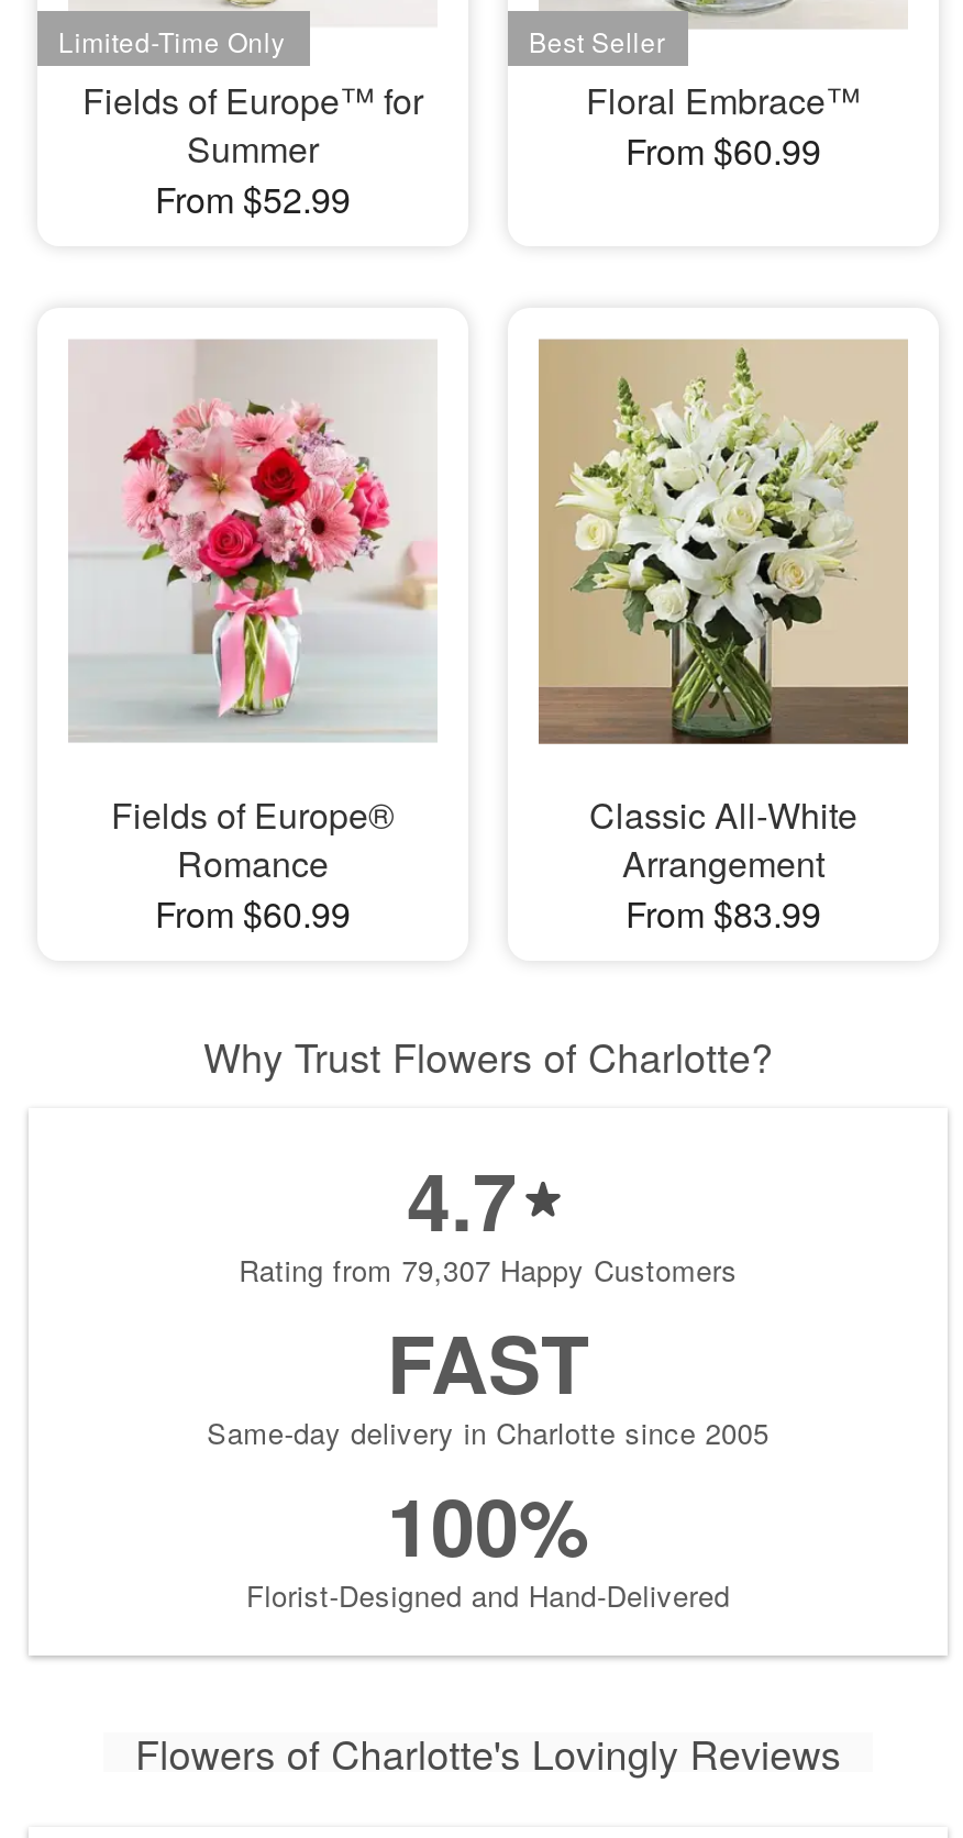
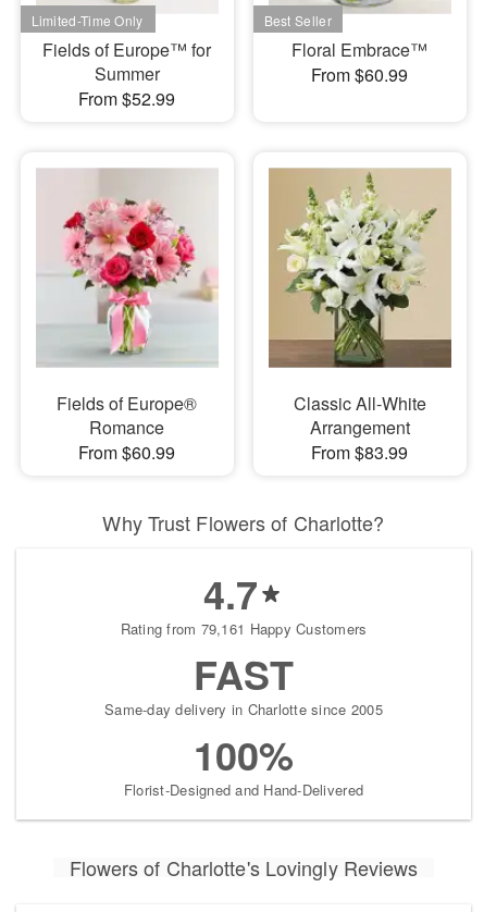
[239,1249,737,1291] Rating from 79,307 Happy Customers -> [120,618,367,639] Rating from 79,161 Happy Customers

